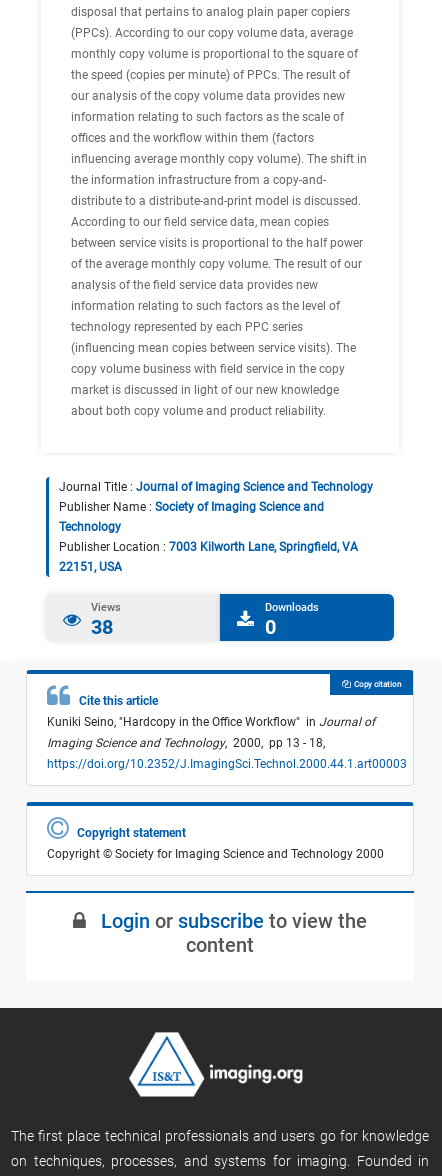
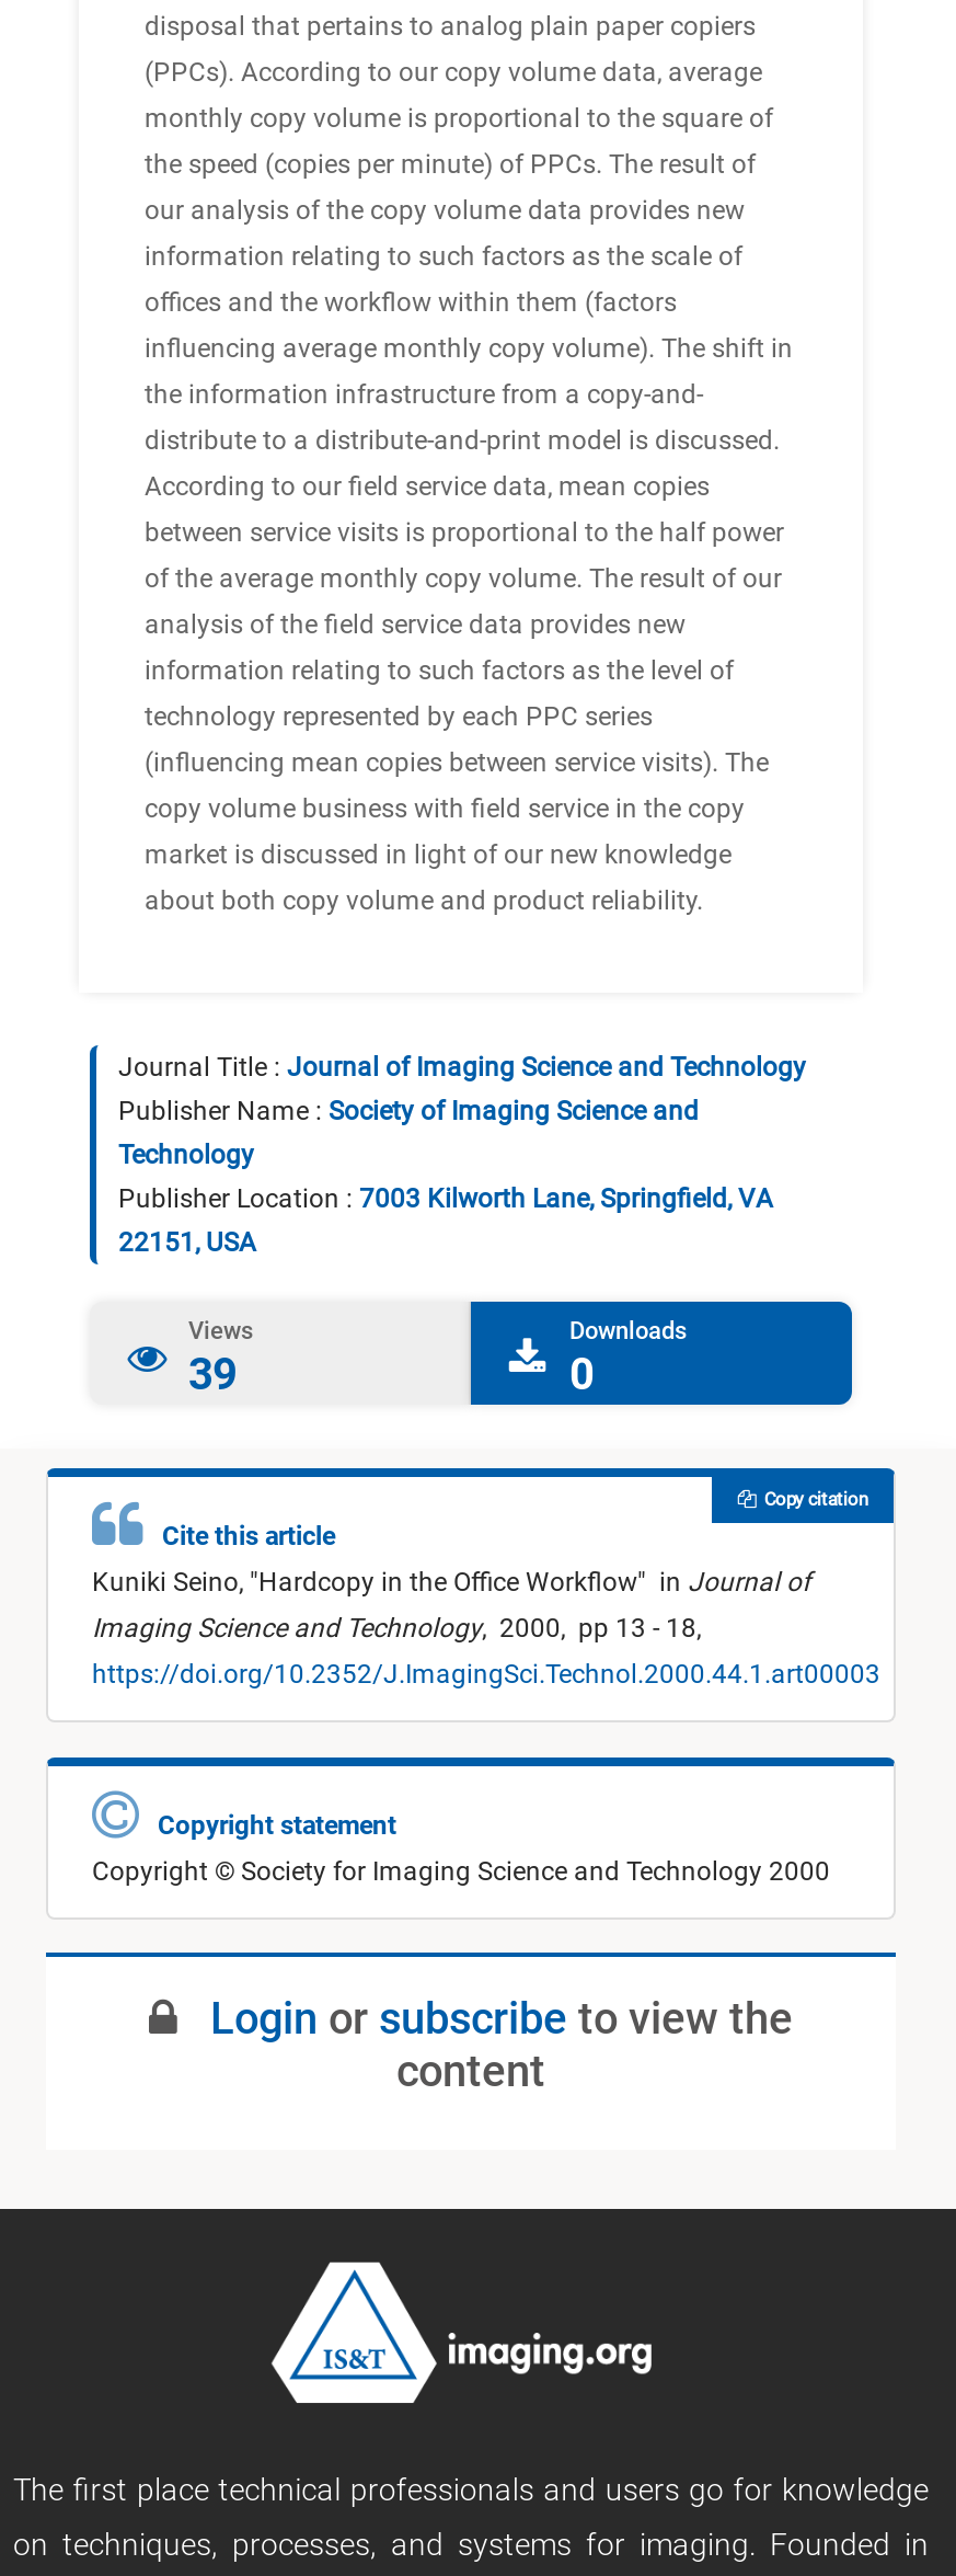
[91,615,113,639] 38 -> [188,1348,237,1400] 39

